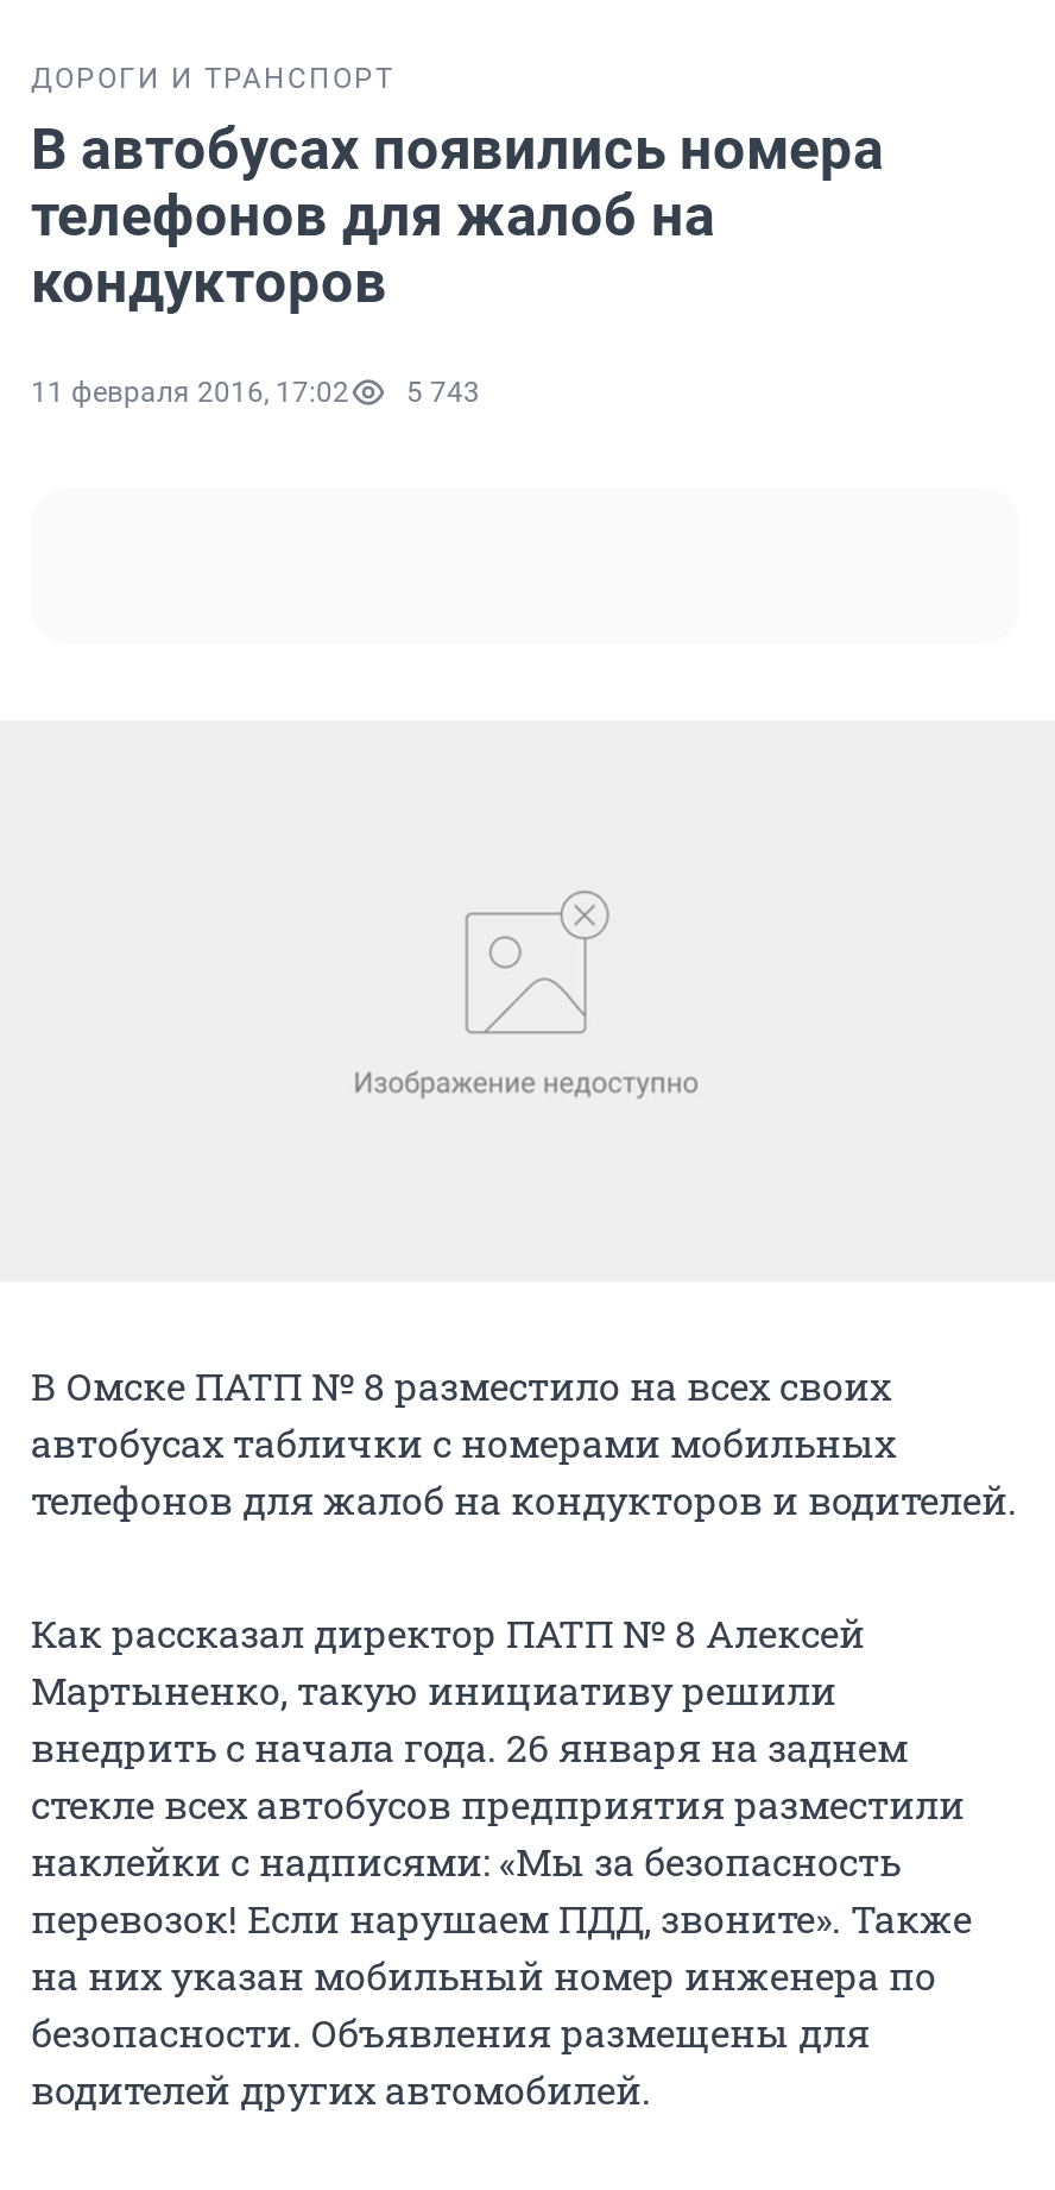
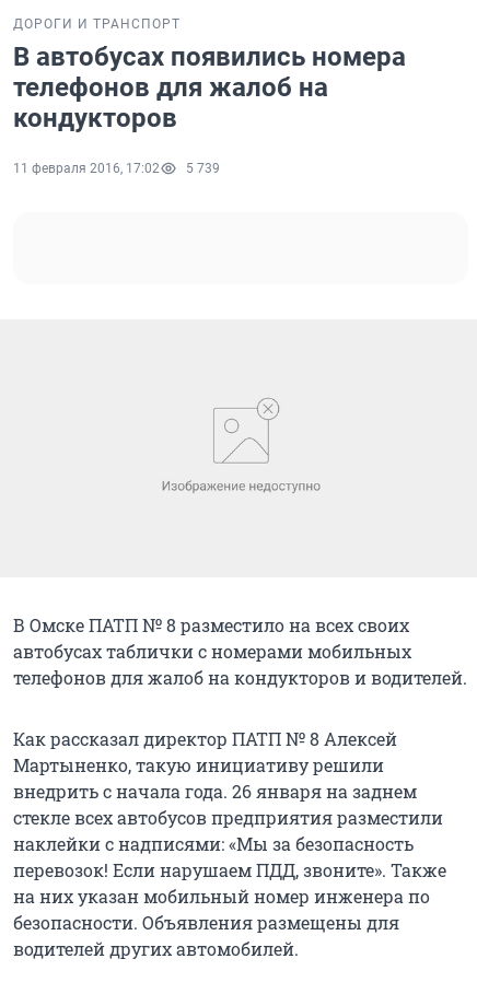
[31,376,480,409] 11 февраля 2016, 17:02 5 743 -> [13,161,220,176] 11 февраля 2016, 17:02 5 739

